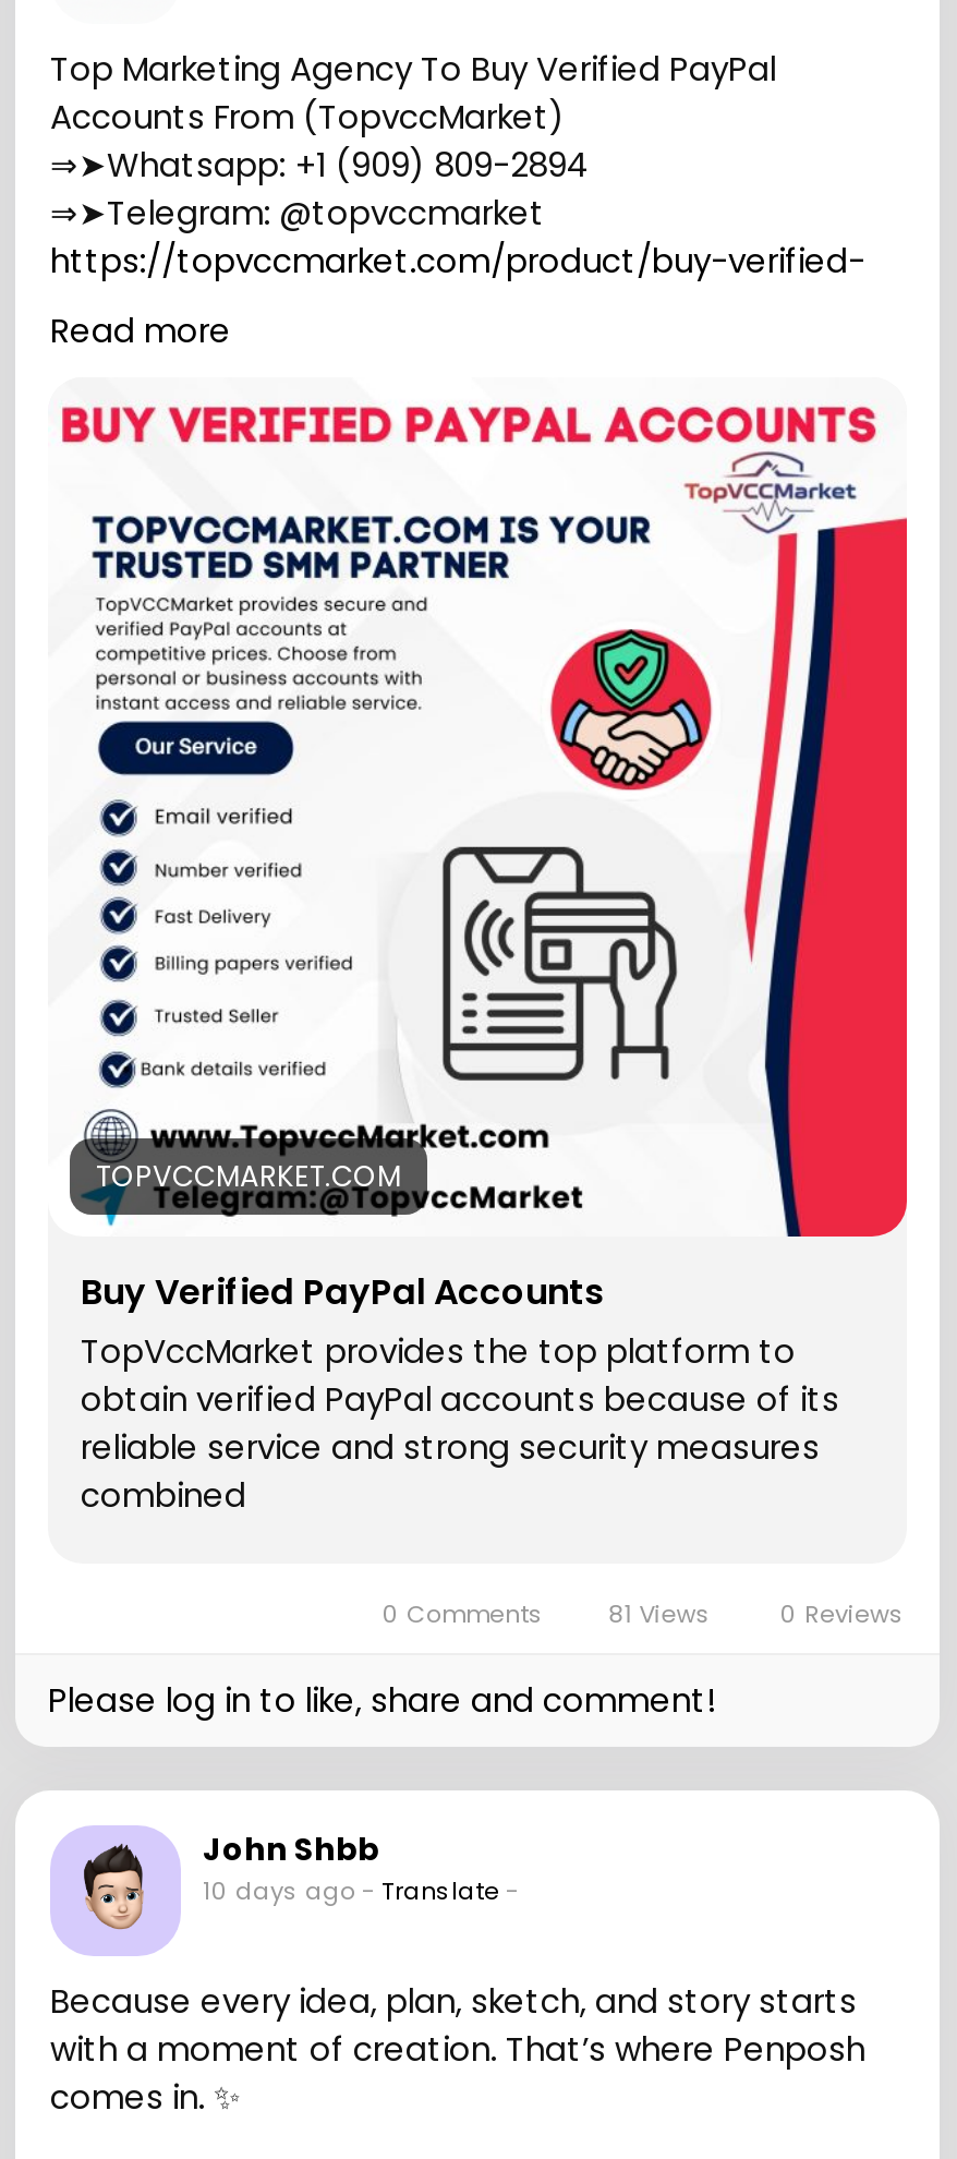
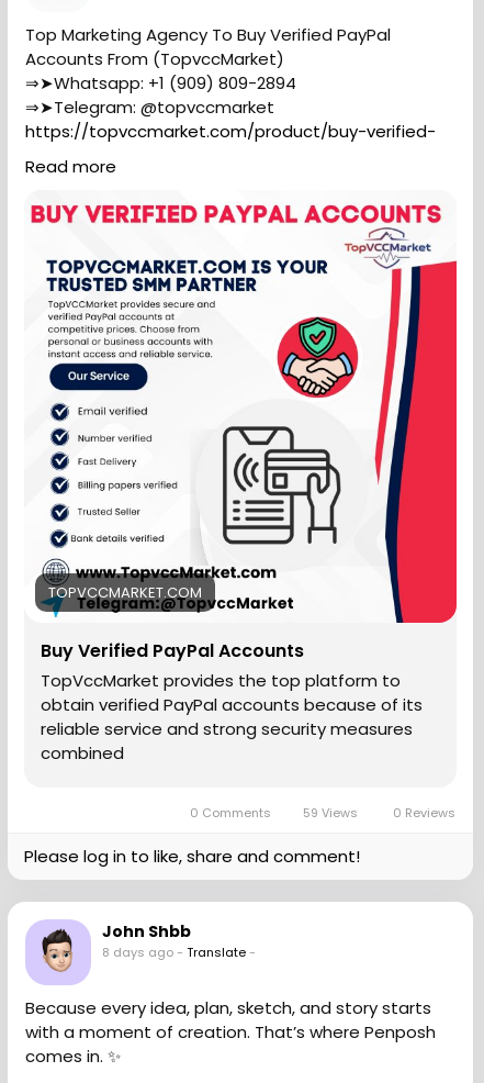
[376,1597,905,1632] 0 Comments 81 Views 0 Reviews -> [186,805,455,822] 0 Comments 59 Views 0 Reviews
[203,1874,525,1909] 10 days ago - Translate - -> [102,944,259,962] 8 days ago - Translate -

